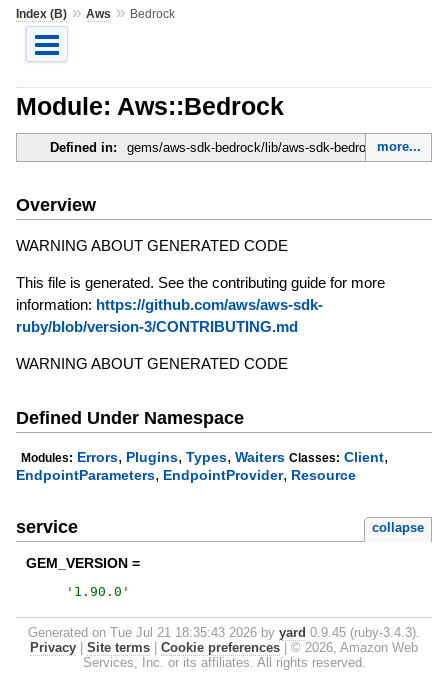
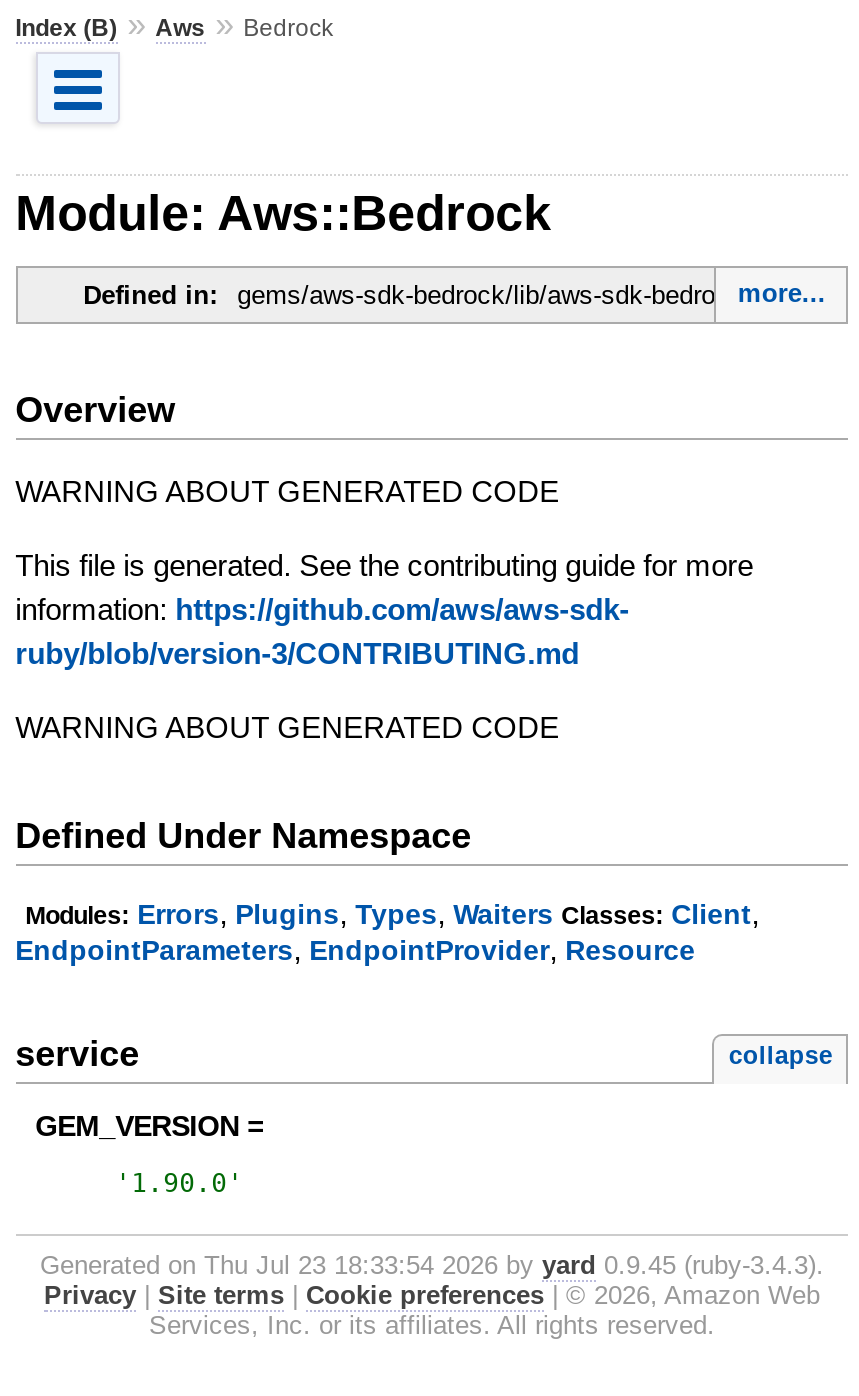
[28,625,420,640] Generated on Tue Jul 21 18:35:43 2026 by yard 0.9.45 (ruby-3.4.3). -> [40,1250,824,1280] Generated on Thu Jul 23 18:33:54 2026 by yard 0.9.45 (ruby-3.4.3).

